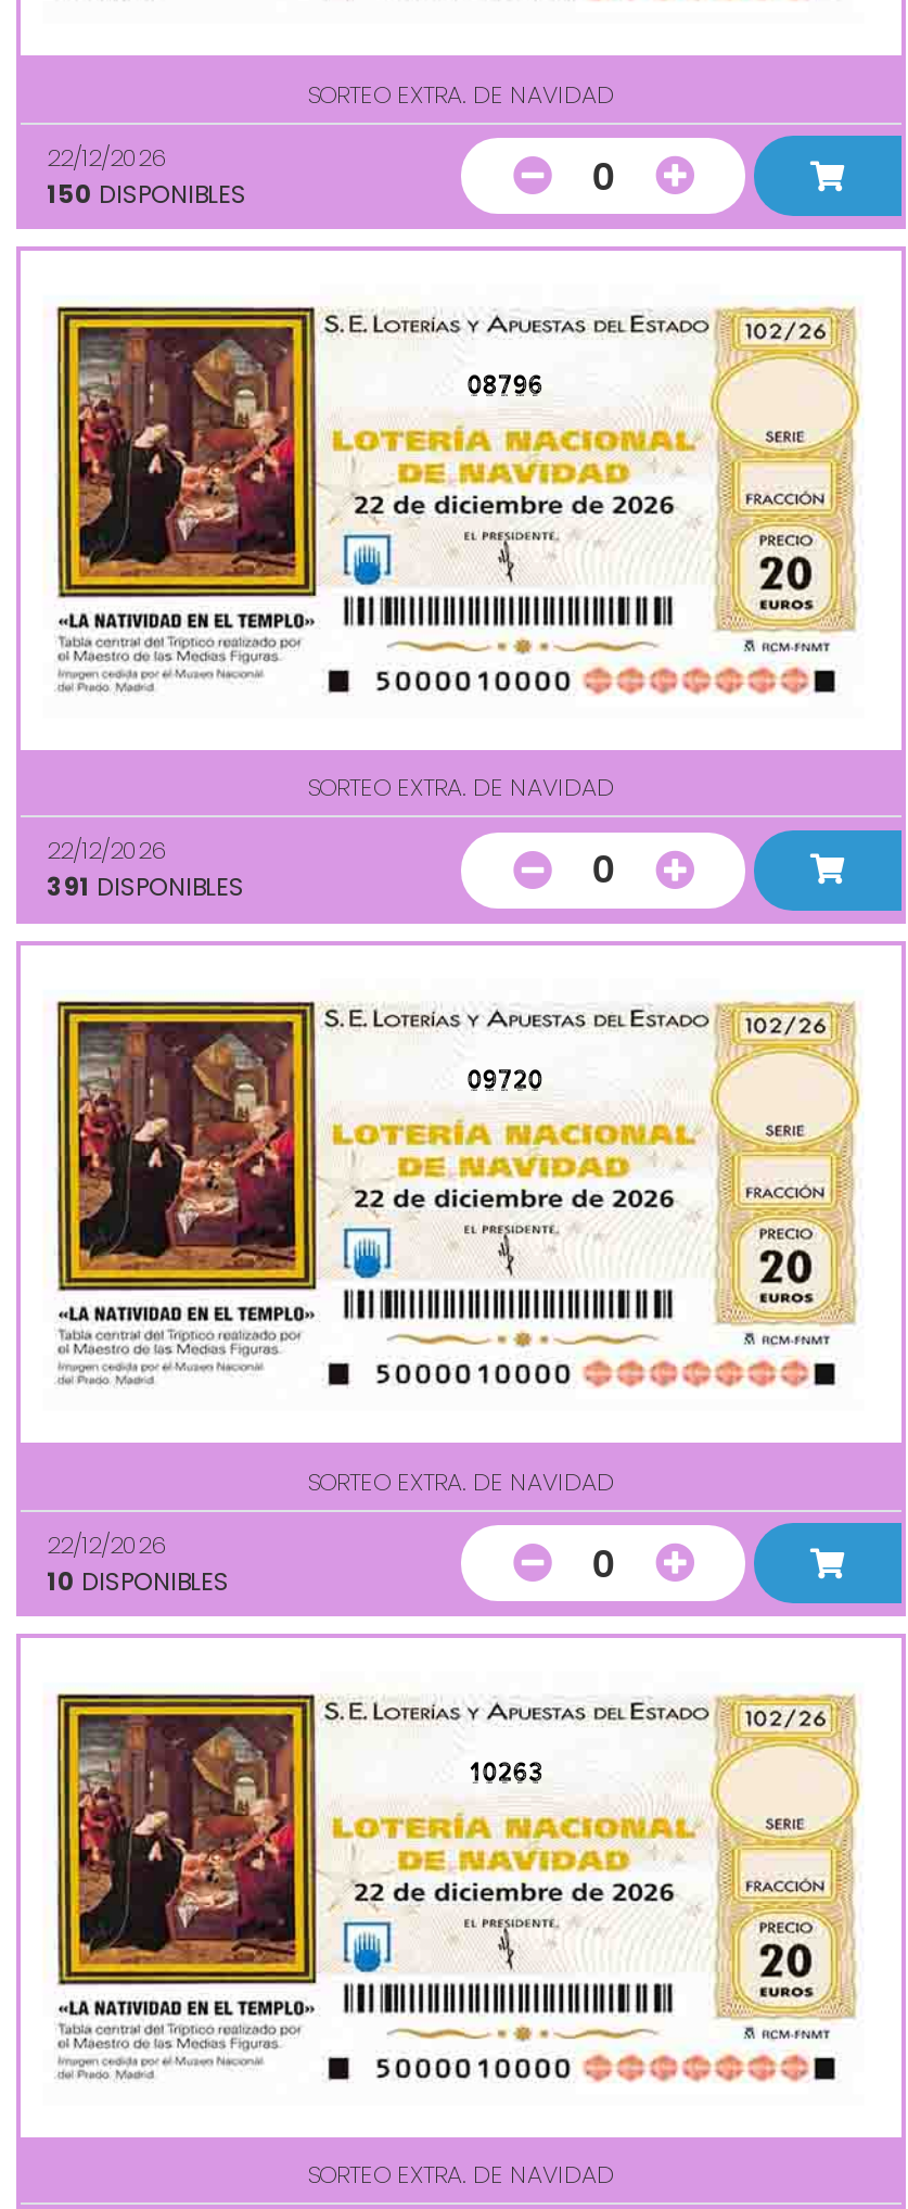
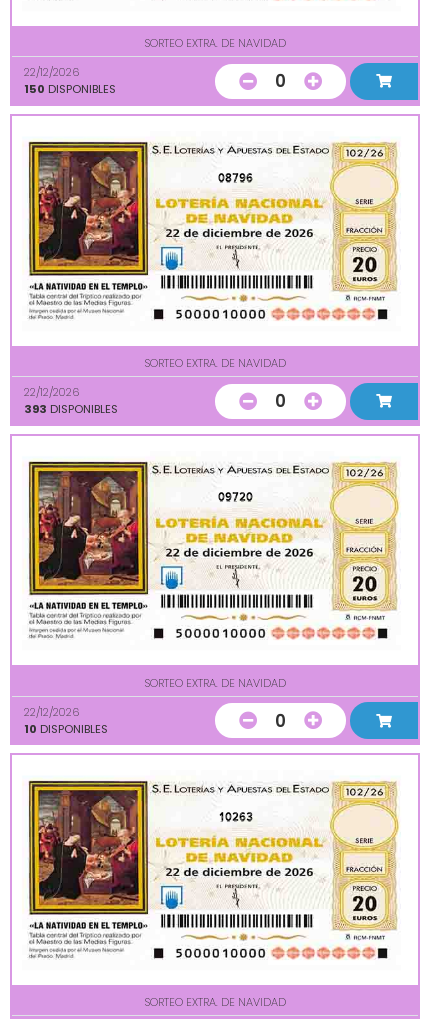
[47,871,244,905] 391 DISPONIBLES -> [24,401,118,417] 393 DISPONIBLES

